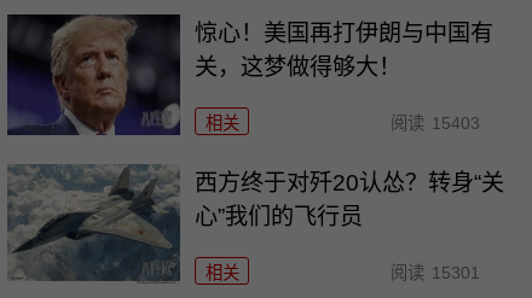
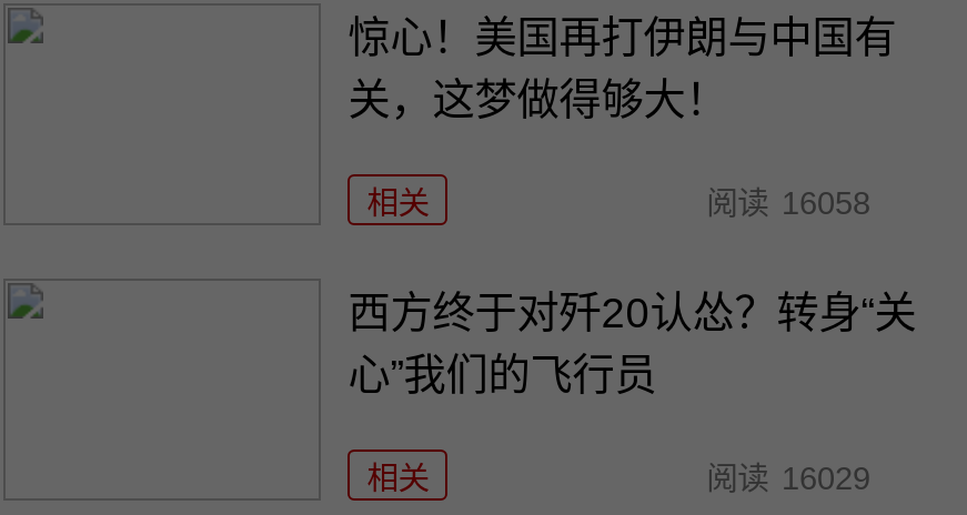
[6,13,181,136] [image] -> none
[390,113,479,133] 阅读 15403 -> [706,185,870,221] 阅读 16058
[7,164,181,284] [image] -> none
[390,263,479,282] 阅读 15301 -> [706,460,870,496] 阅读 16029

